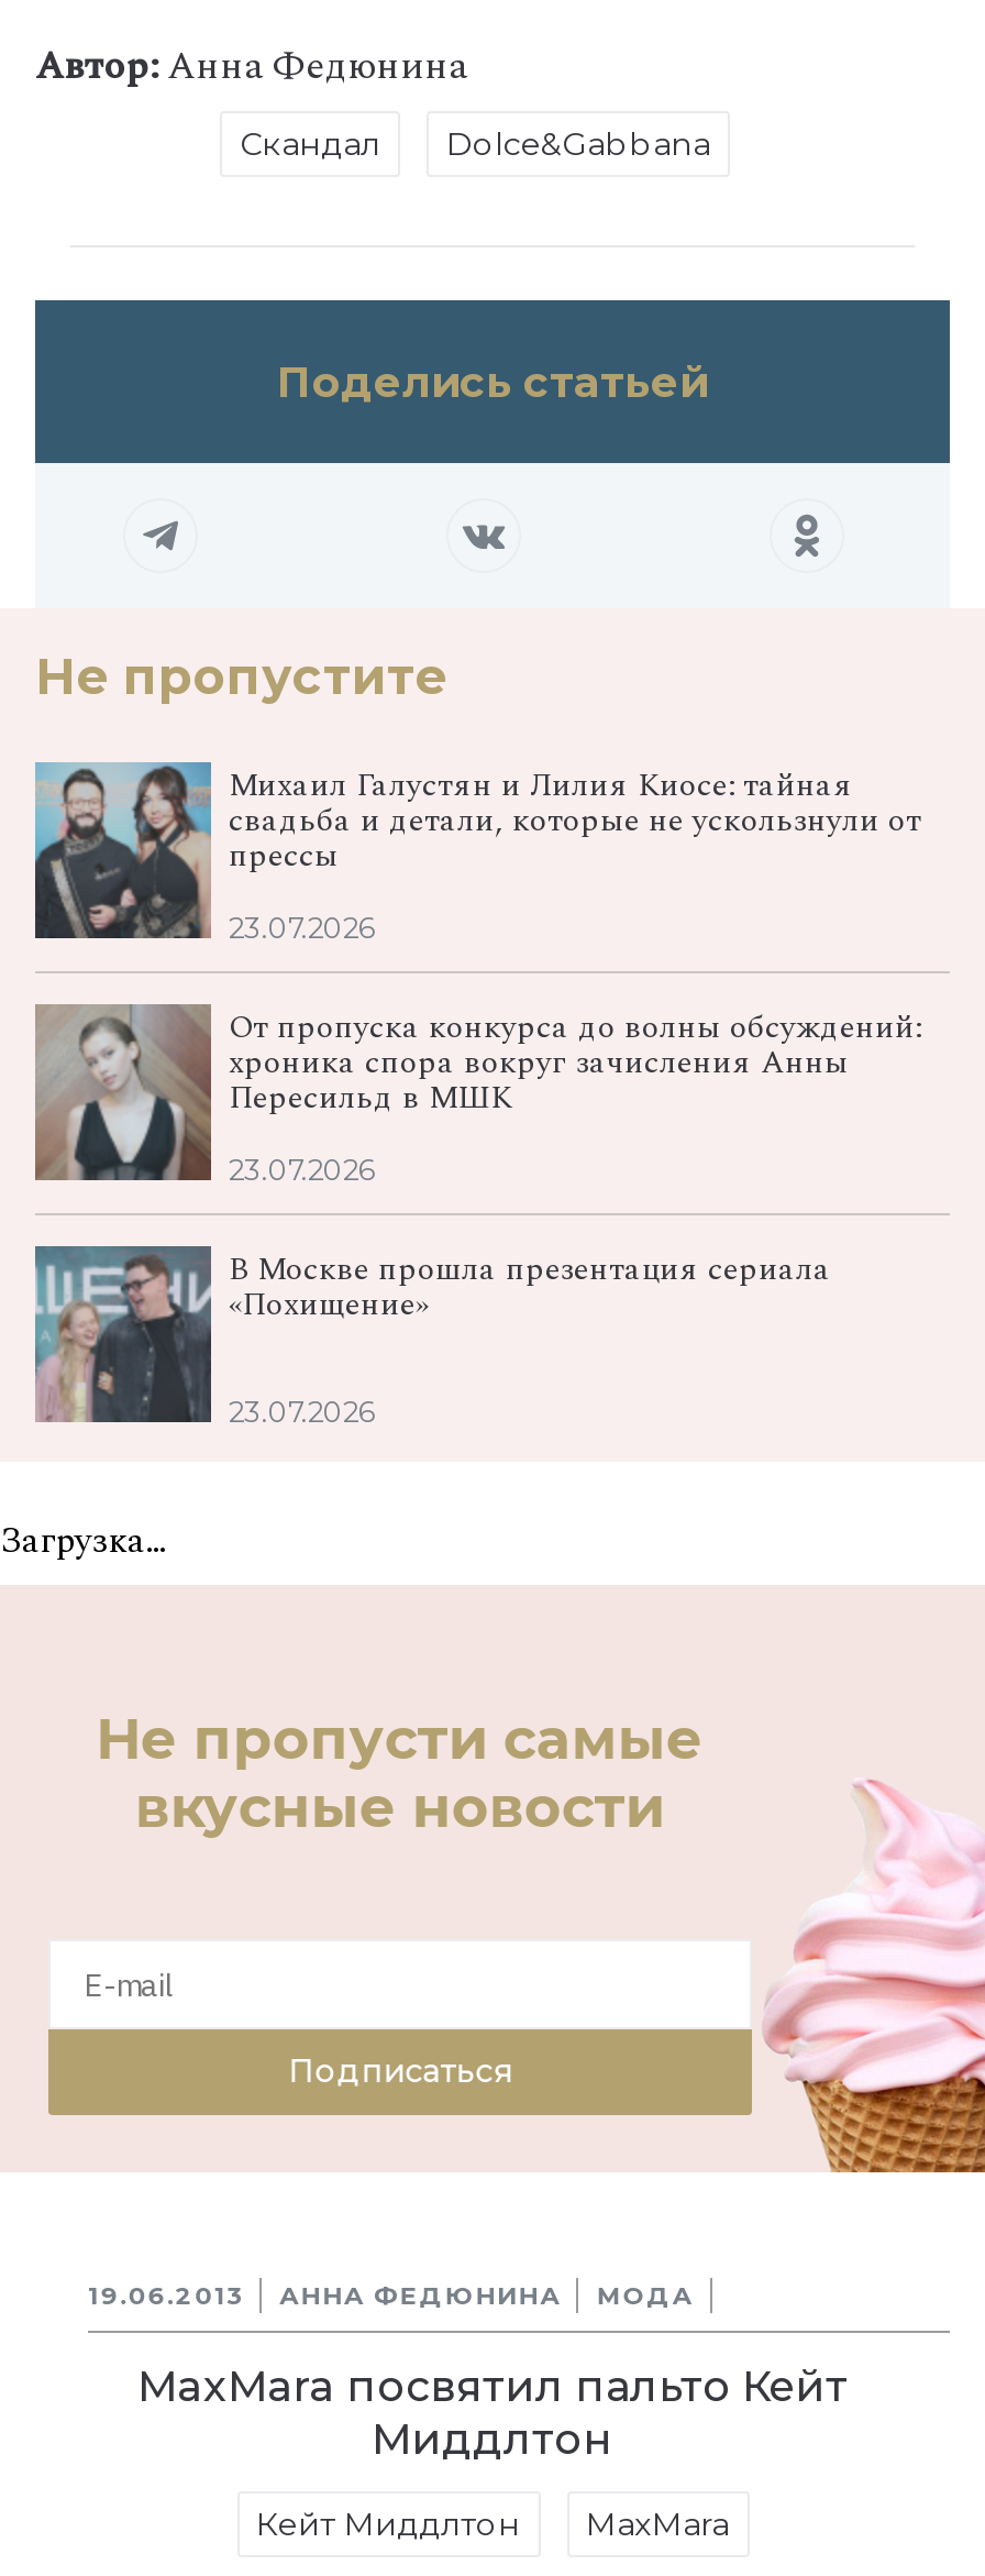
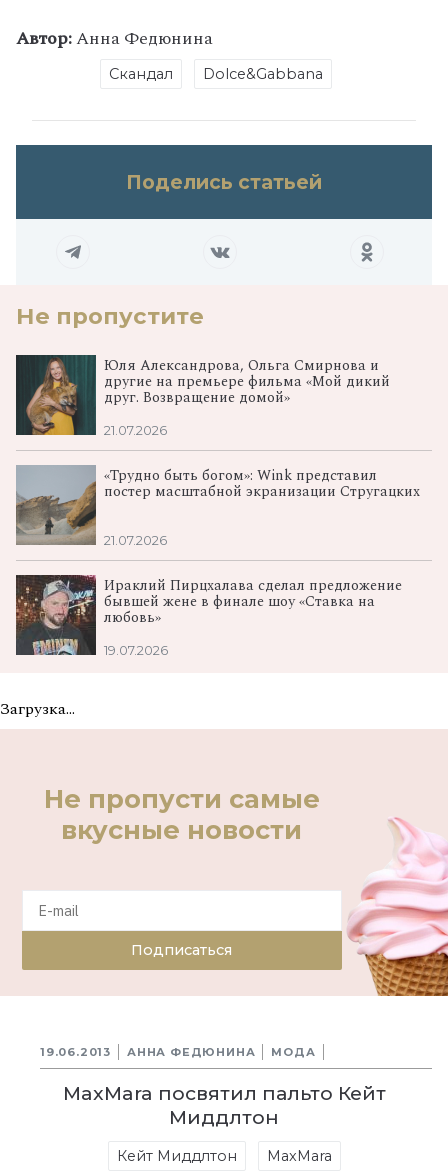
[33,760,921,940] [image] | Михаил Галустян и Лилия Киосе: тайная | свадьба и детали, которые не ускользнули от | прессы -> [15,354,390,436] [image] | Юля Александрова, Ольга Смирнова и | другие на премьере фильма «Мой дикий | друг. Возвращение домой»
[229,911,376,944] 23.07.2026 -> [104,423,167,438] 21.07.2026
[35,1003,921,1182] [image] | От пропуска конкурса до волны обсуждений: | хроника спора вокруг зачисления Анны | Пересильд в МШК -> [16,465,420,546] [image] | «Трудно быть богом»: Wink представил | постер масштабной экранизации Стругацких
[229,1153,376,1186] 23.07.2026 -> [104,533,167,548] 21.07.2026
[33,1244,831,1422] [image] | В Москве прошла презентация сериала | «Похищение» -> [15,574,402,656] [image] | Ираклий Пирцхалава сделал предложение | бывшей жене в финале шоу «Ставка на | любовь»
[229,1395,376,1428] 23.07.2026 -> [104,643,168,658] 19.07.2026

